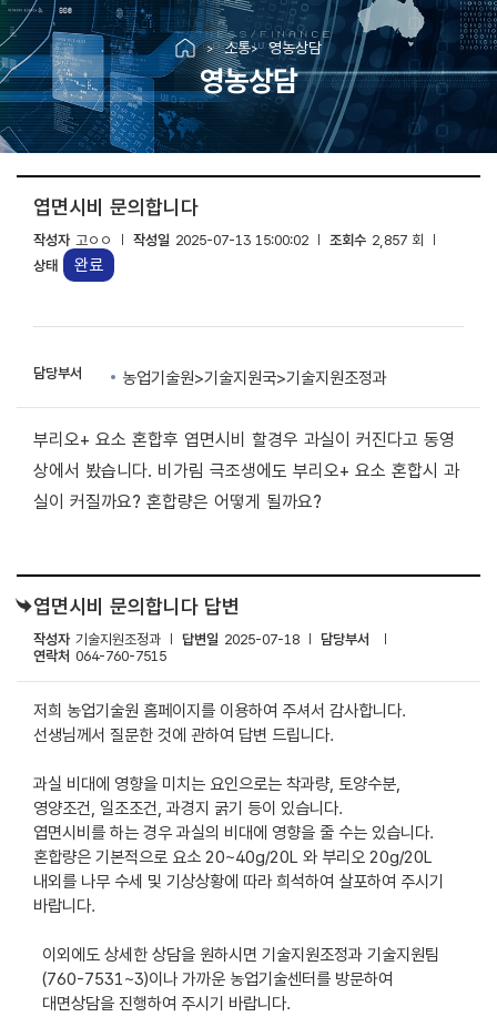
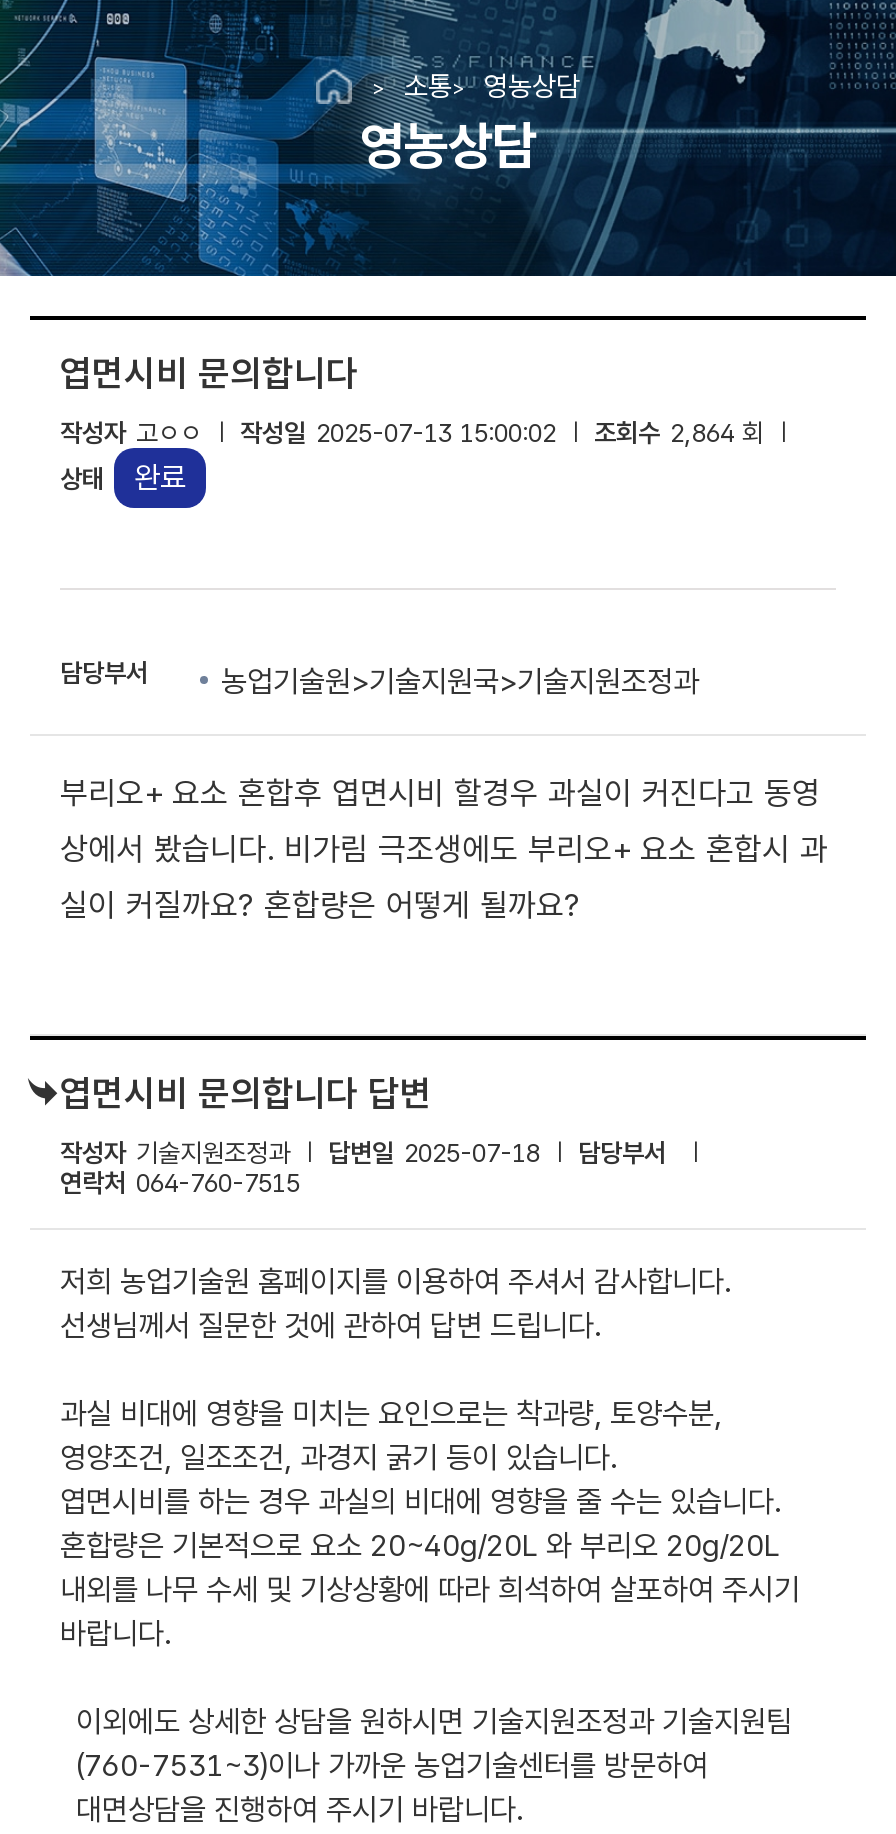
[33,232,424,248] 작성자 고ㅇㅇ 작성일 2025-07-13 15:00:02 조회수 2,857 회 -> [60,418,764,448] 작성자 고ㅇㅇ 작성일 2025-07-13 15:00:02 조회수 2,864 회

